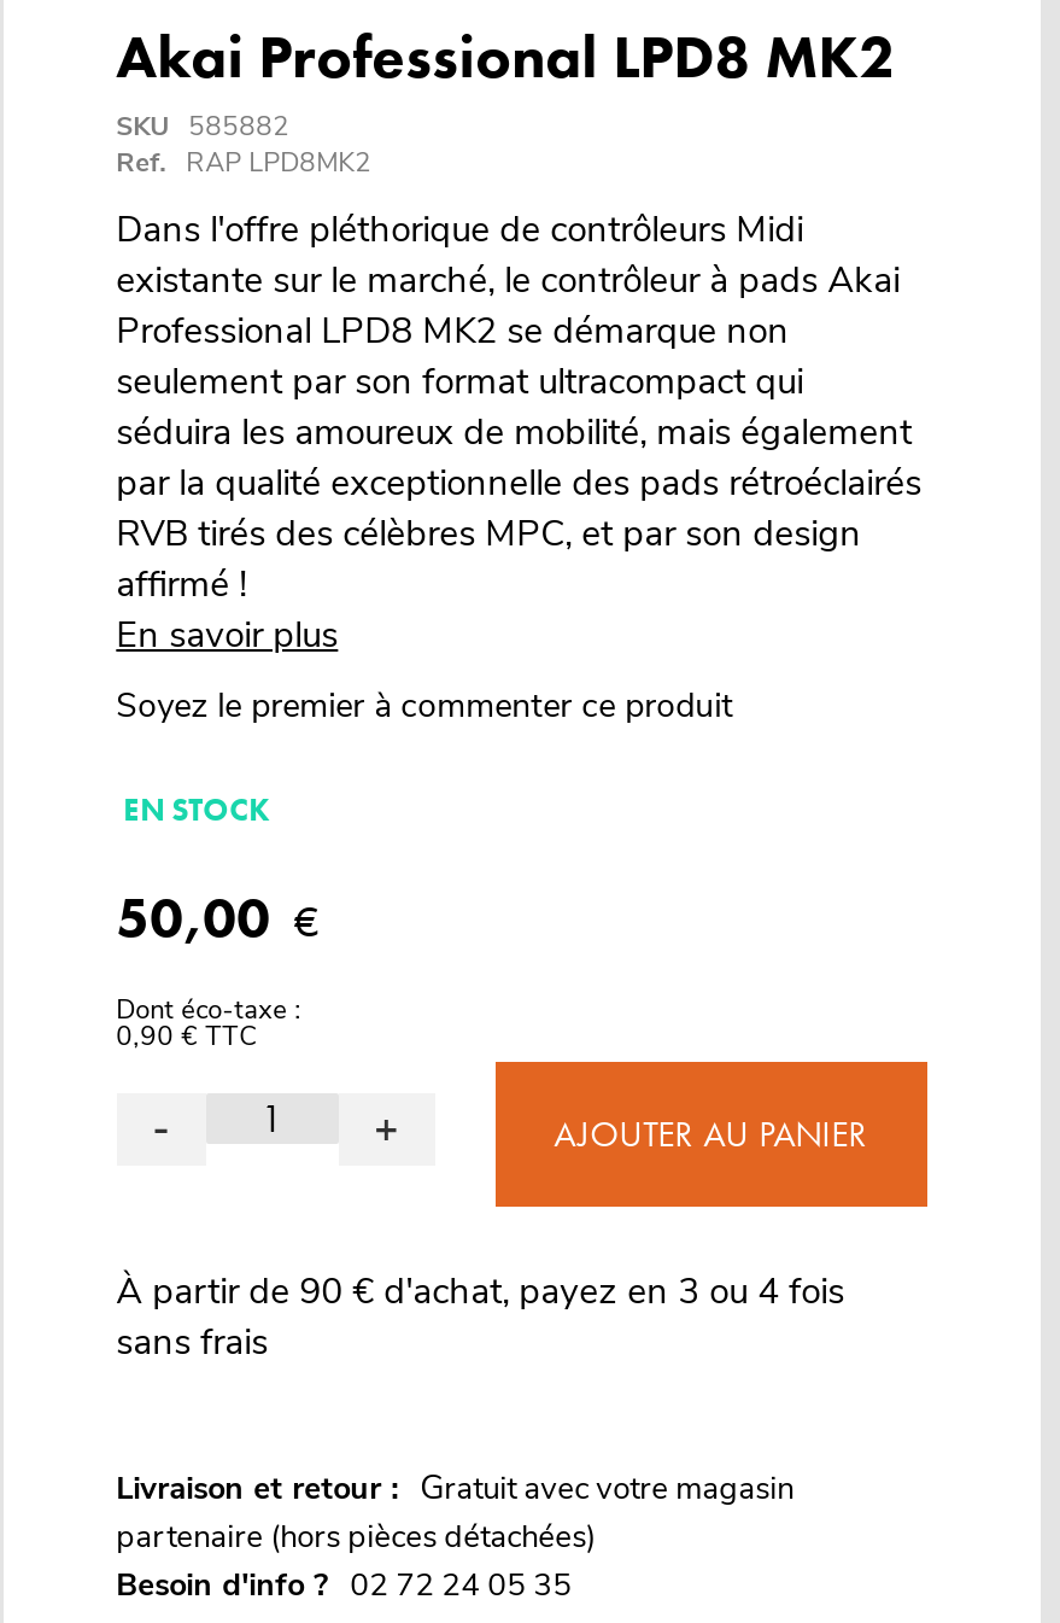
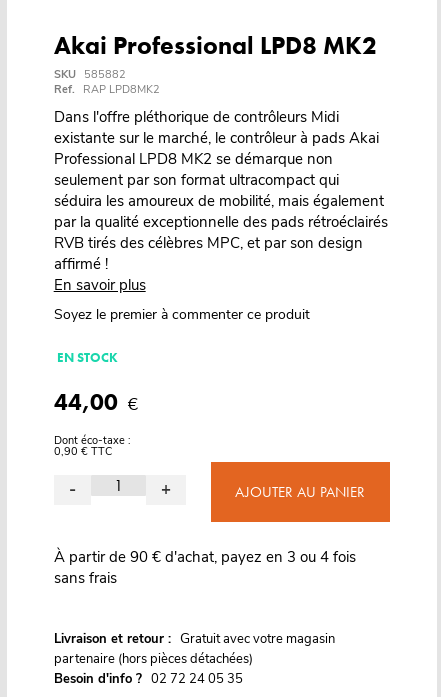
[116,880,319,953] 50,00 € -> [54,387,138,417] 44,00 €

